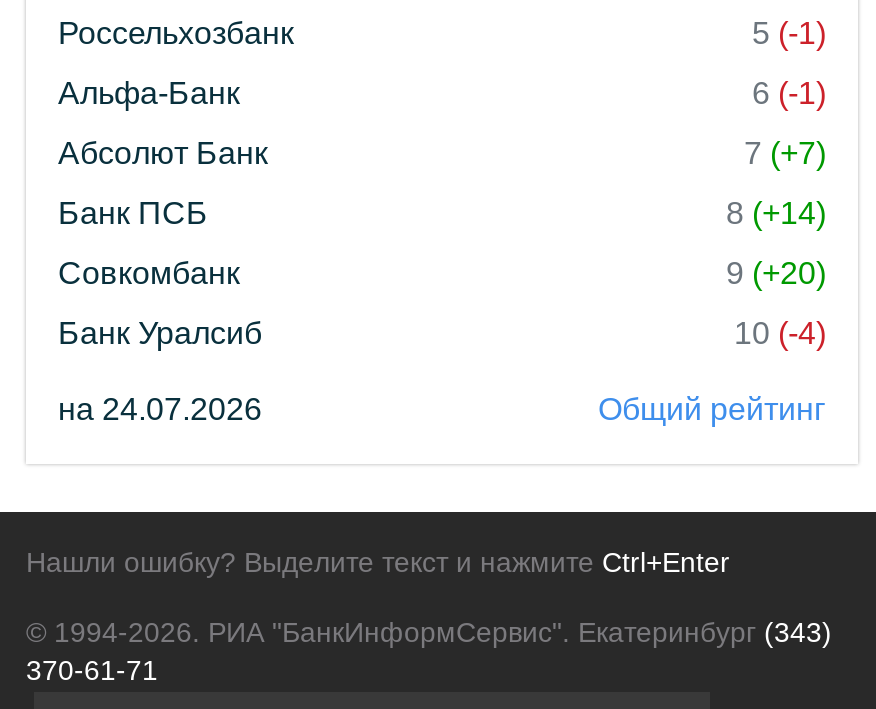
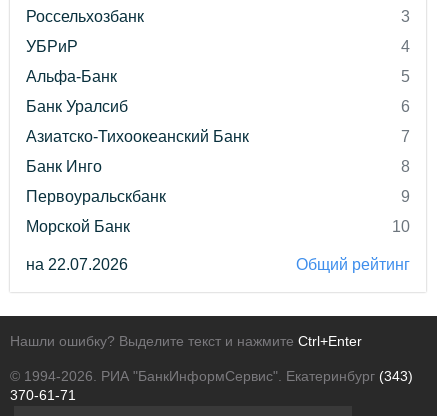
[752,16,826,50] 5 (-1) -> [26,8,410,55] 3 | УБРиР | 4
[58,76,826,290] 6 (-1) | Абсолют Банк | 7 (+7) | Банк ПСБ | 8 (+14) | Совкомбанк | 9 (+20) -> [401,68,410,85] 5
[58,316,826,426] 10 (-4) | на 24.07.2026 -> [26,98,410,273] 6 | Азиатско-Тихоокеанский Банк | 7 | Банк Инго | 8 | Первоуральскбанк | 9 | Морской Банк | 10 | на 22.07.2026
moved [58,316,262,350] -> [26,98,128,115]: Банк Уралсиб

